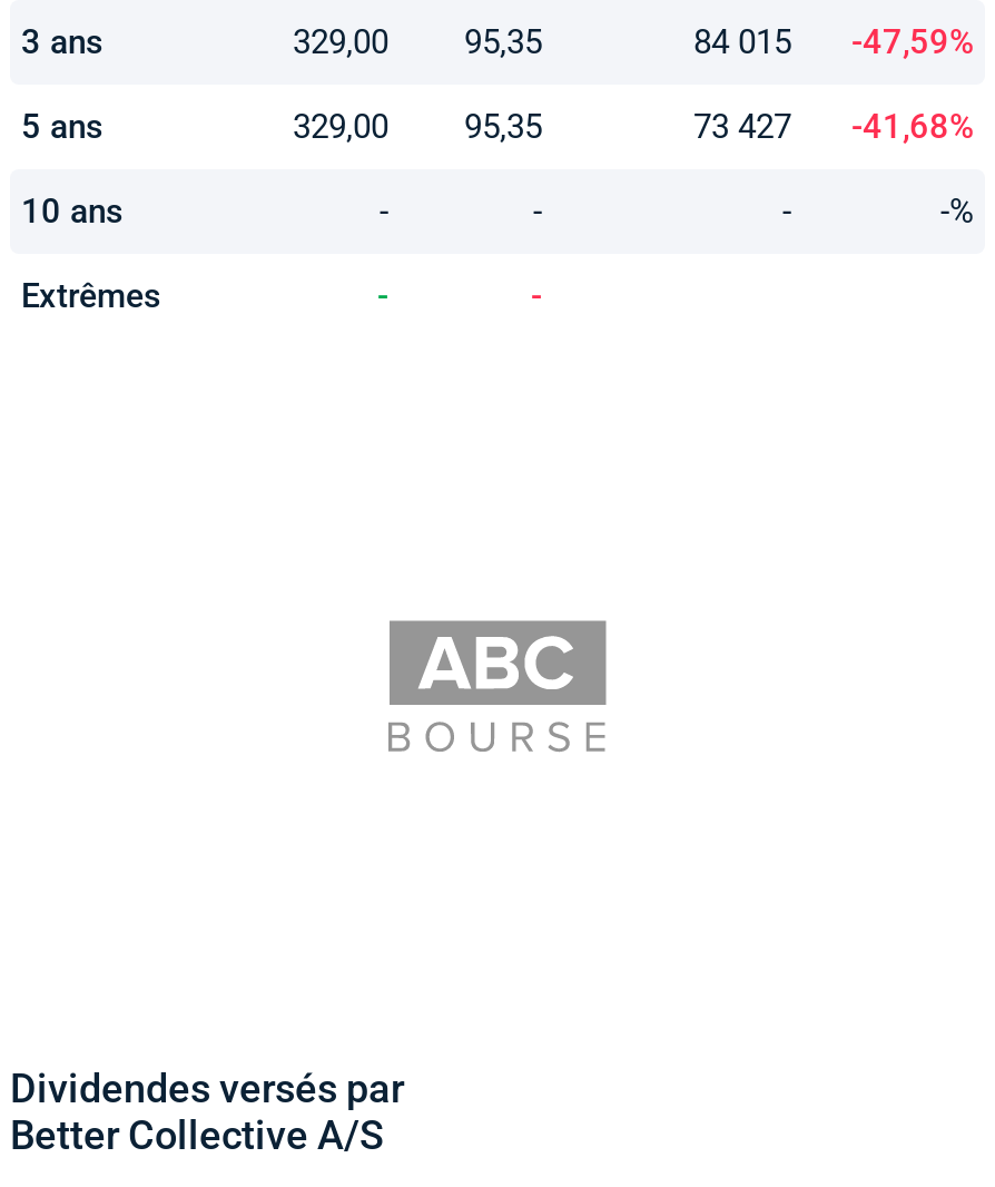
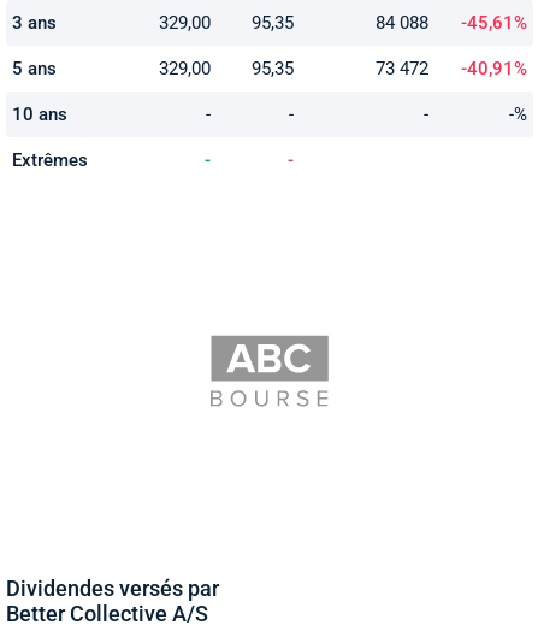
[693,23,791,63] 84 015 -> [376,12,428,34] 84 088
[851,23,974,63] -47,59% -> [461,12,527,34] -45,61%
[693,108,791,148] 73 427 -> [376,58,428,80] 73 472
[851,108,974,148] -41,68% -> [461,58,527,80] -40,91%

